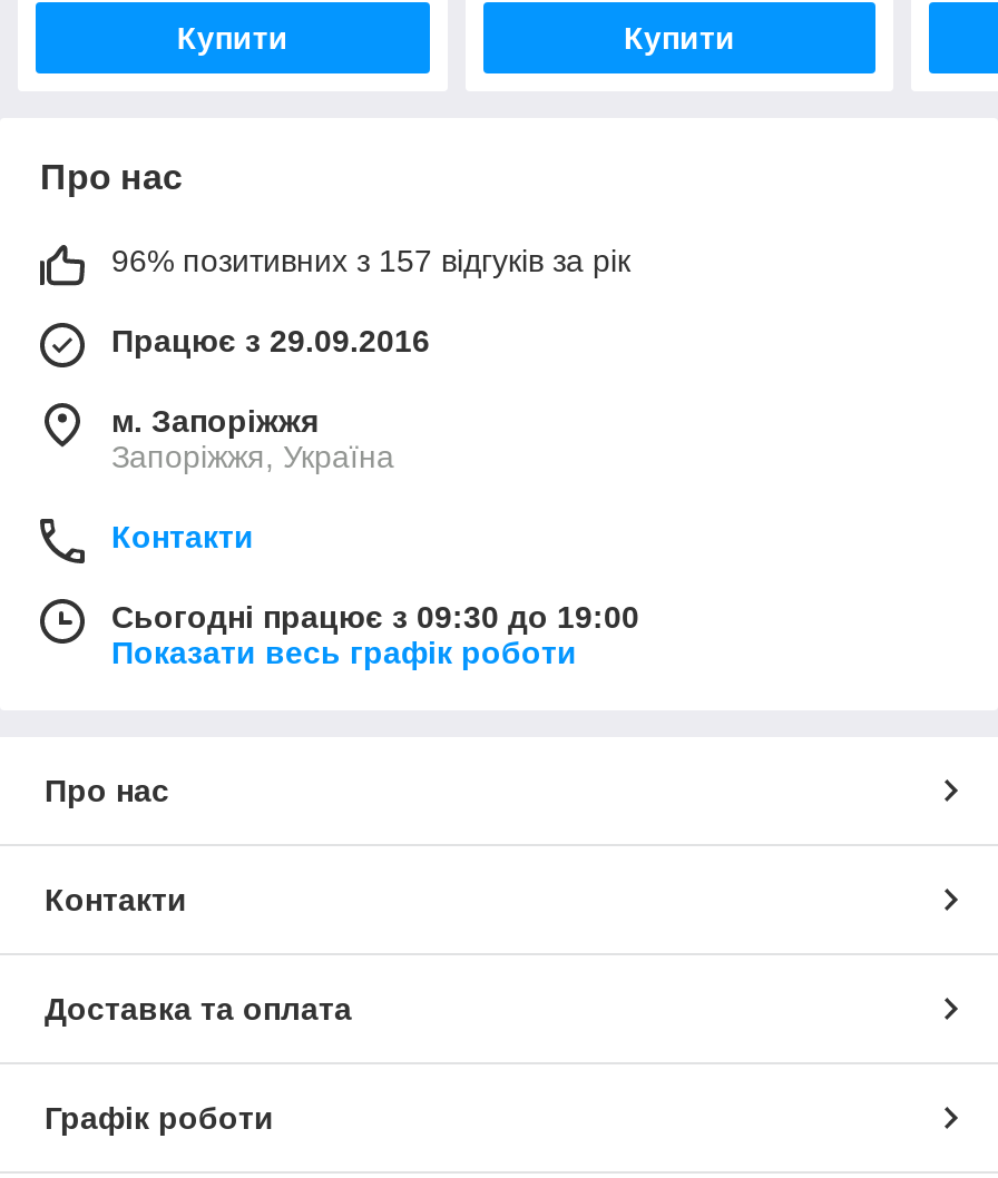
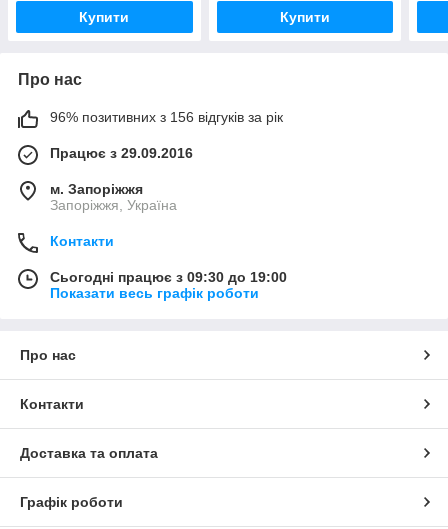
[111,242,630,278] 96% позитивних з 157 відгуків за рік -> [50,109,283,125] 96% позитивних з 156 відгуків за рік

